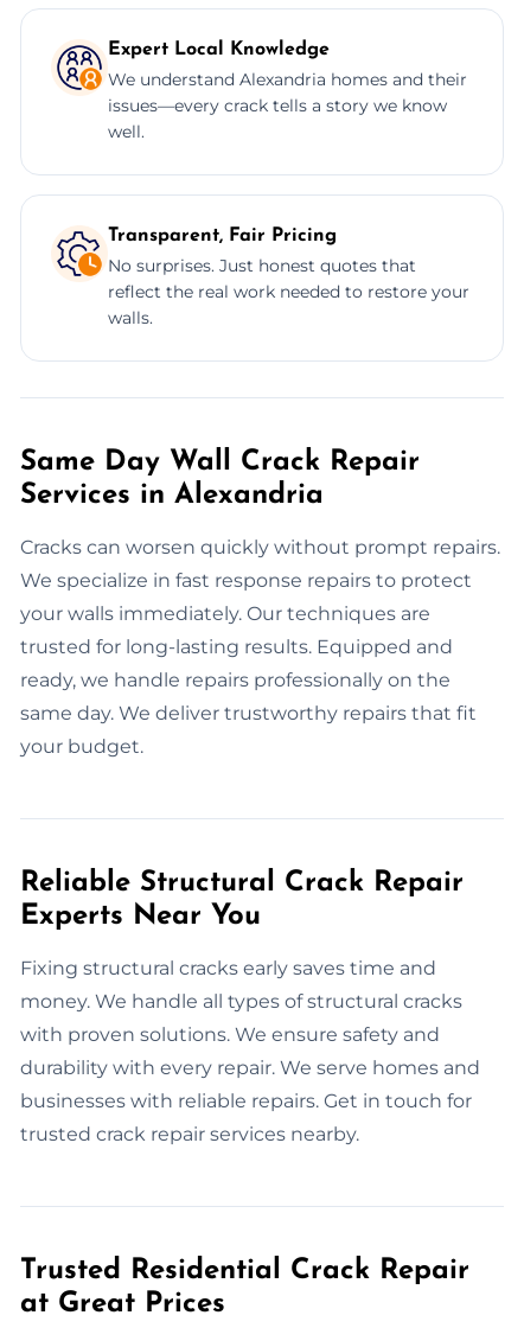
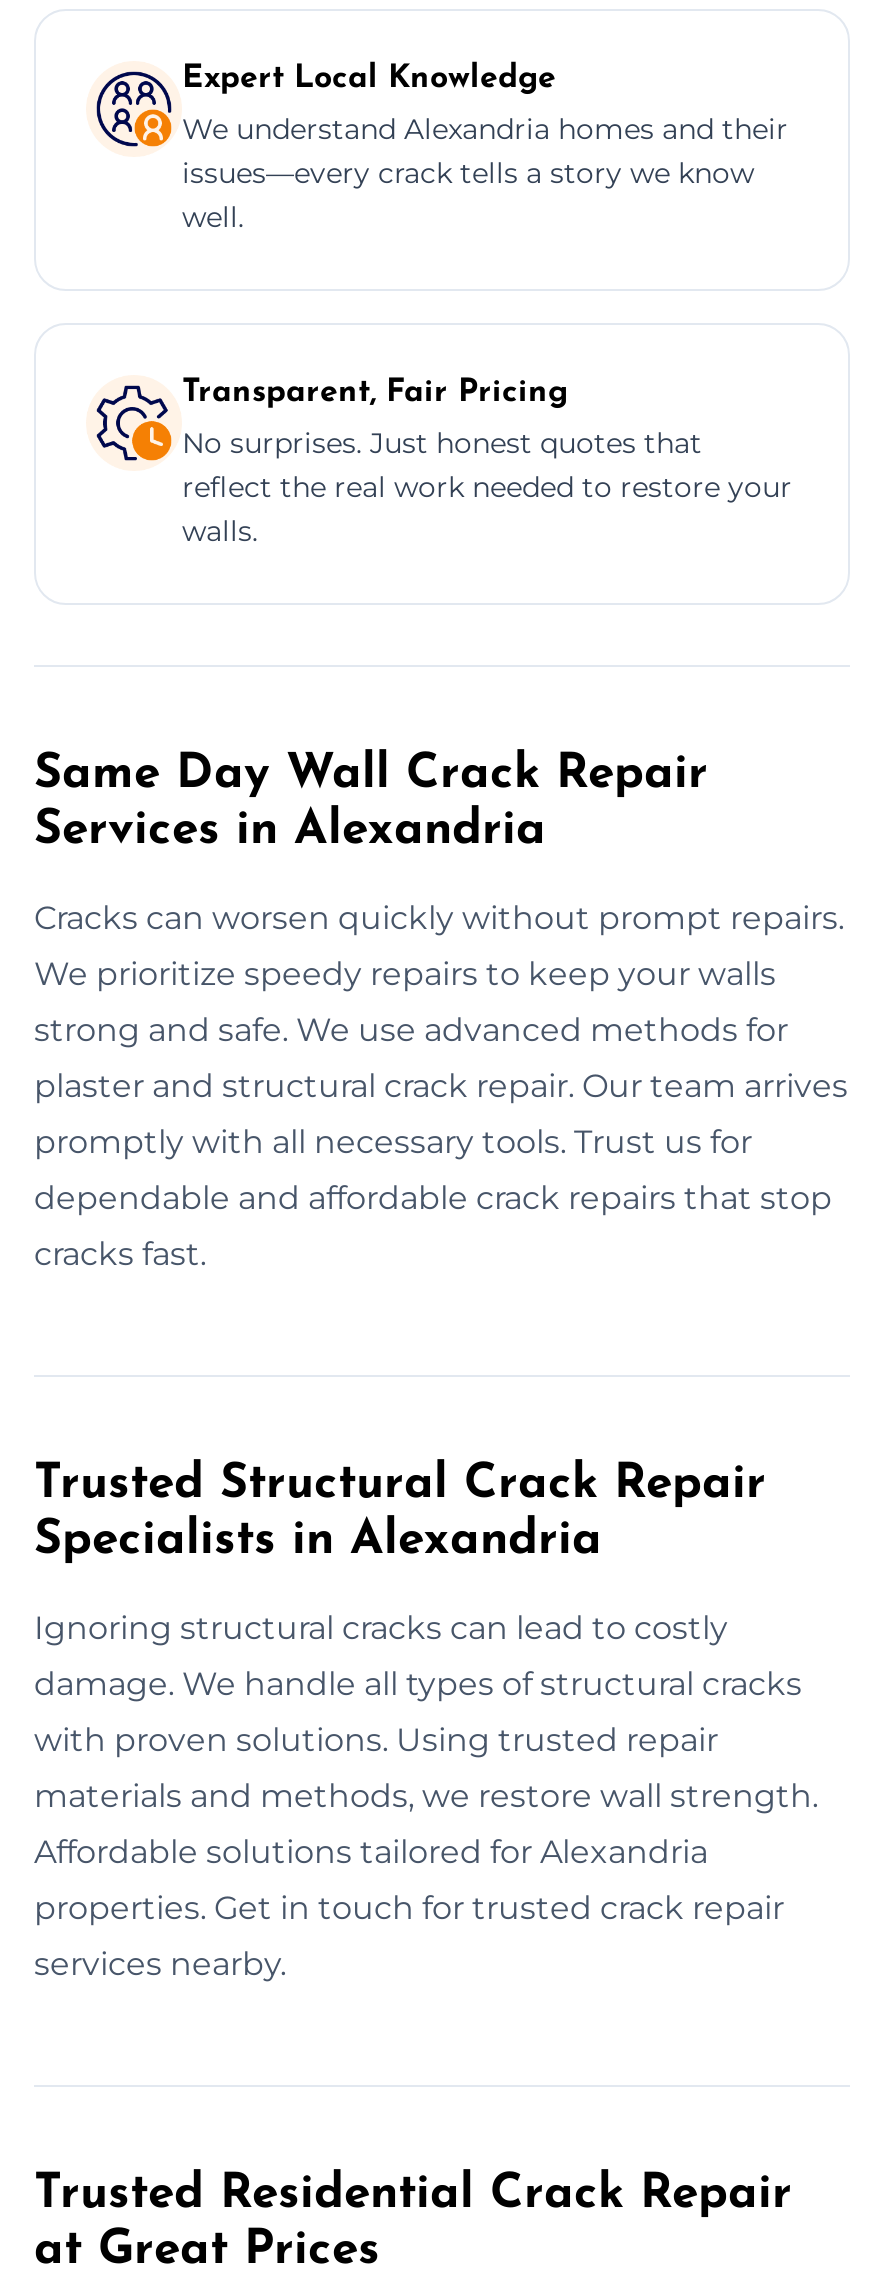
[20,569,477,757] We specialize in fast response repairs to protect | your walls immediately. Our techniques are | trusted for long-lasting results. Equipped and | ready, we handle repairs professionally on the | same day. We deliver trustworthy repairs that fit | your budget. -> [34,954,848,1272] We prioritize speedy repairs to keep your walls | strong and safe. We use advanced methods for | plaster and structural crack repair. Our team arrives | promptly with all necessary tools. Trust us for | dependable and affordable crack repairs that stop | cracks fast.
[20,869,480,1145] Reliable Structural Crack Repair | Experts Near You | Fixing structural cracks early saves time and | money. We handle all types of structural cracks | with proven solutions. We ensure safety and | durability with every repair. We serve homes and | businesses with reliable repairs. Get in touch for | trusted crack repair services nearby. -> [34,1460,818,1982] Trusted Structural Crack Repair | Specialists in Alexandria | Ignoring structural cracks can lead to costly | damage. We handle all types of structural cracks | with proven solutions. Using trusted repair | materials and methods, we restore wall strength. | Affordable solutions tailored for Alexandria | properties. Get in touch for trusted crack repair | services nearby.

